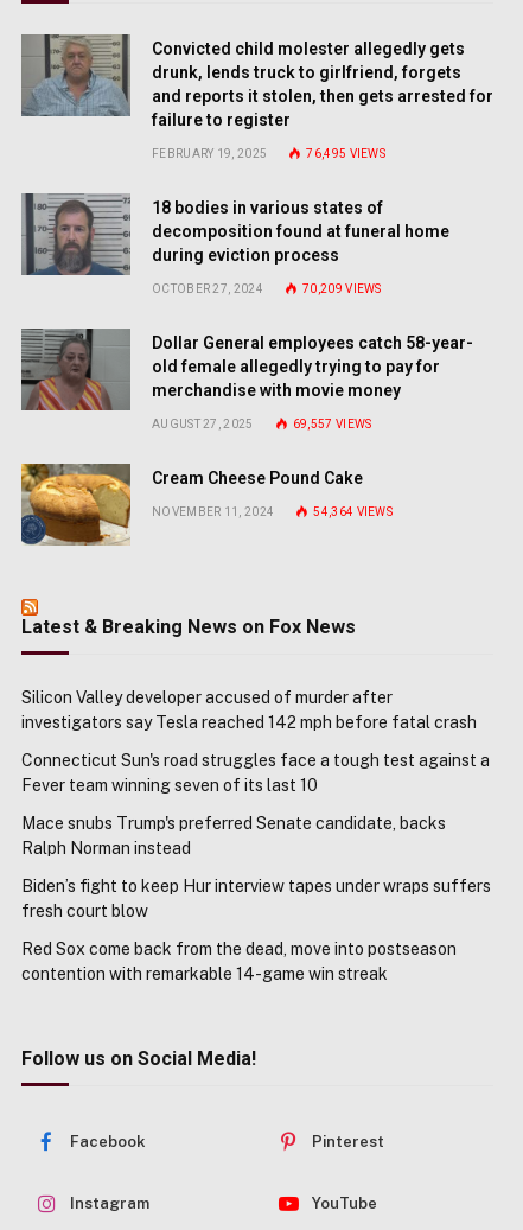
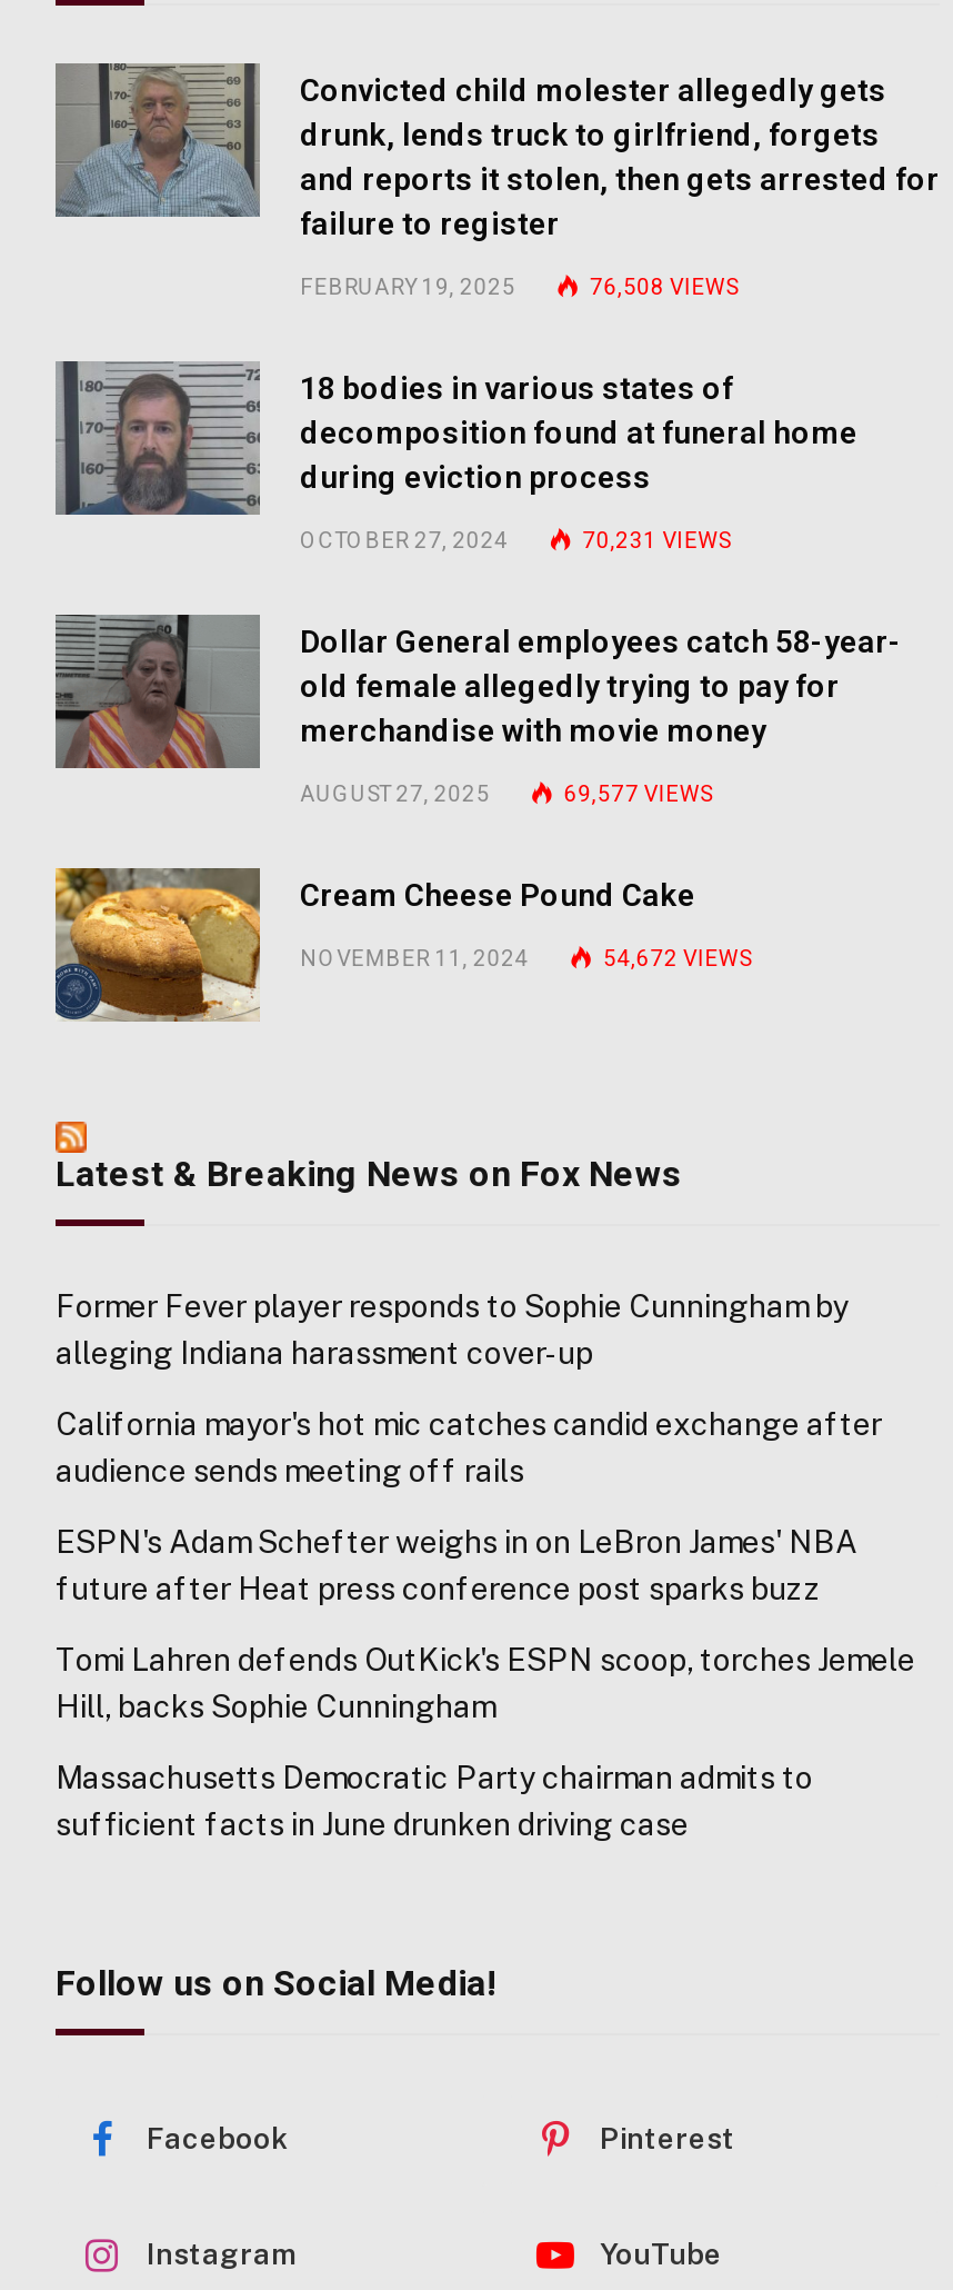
[306,147,385,160] 76,495 VIEWS -> [590,275,738,299] 76,508 VIEWS
[303,282,382,295] 70,209 VIEWS -> [582,528,730,553] 70,231 VIEWS
[293,418,372,431] 69,557 VIEWS -> [564,782,712,806] 69,577 VIEWS
[314,505,393,518] 54,364 VIEWS -> [603,946,751,971] 54,672 VIEWS
[21,688,477,732] Silicon Valley developer accused of murder after | investigators say Tesla reached 142 mph before fatal crash -> [56,1289,849,1371] Former Fever player responds to Sophie Cunningham by | alleging Indiana harassment cover-up
[21,751,490,795] Connecticut Sun's road struggles face a tough test against a | Fever team winning seven of its last 10 -> [56,1406,882,1489] California mayor's hot mic catches candid exchange after | audience sends meeting off rails
[21,814,446,858] Mace snubs Trump's preferred Senate candidate, backs | Ralph Norman instead -> [56,1524,857,1607] ESPN's Adam Schefter weighs in on LeBron James' NBA | future after Heat press conference post sparks buzz
[21,877,491,921] Biden’s fight to keep Hur interview tapes under wraps suffers | fresh court blow -> [56,1642,915,1724] Tomi Lahren defends OutKick's ESPN scoop, torches Jemele | Hill, backs Sophie Cunningham
[21,940,457,983] Red Sox come back from the dead, move into postseason | contention with remarkable 14-game win streak -> [56,1760,813,1842] Massachusetts Democratic Party chairman admits to | sufficient facts in June drunken driving case

